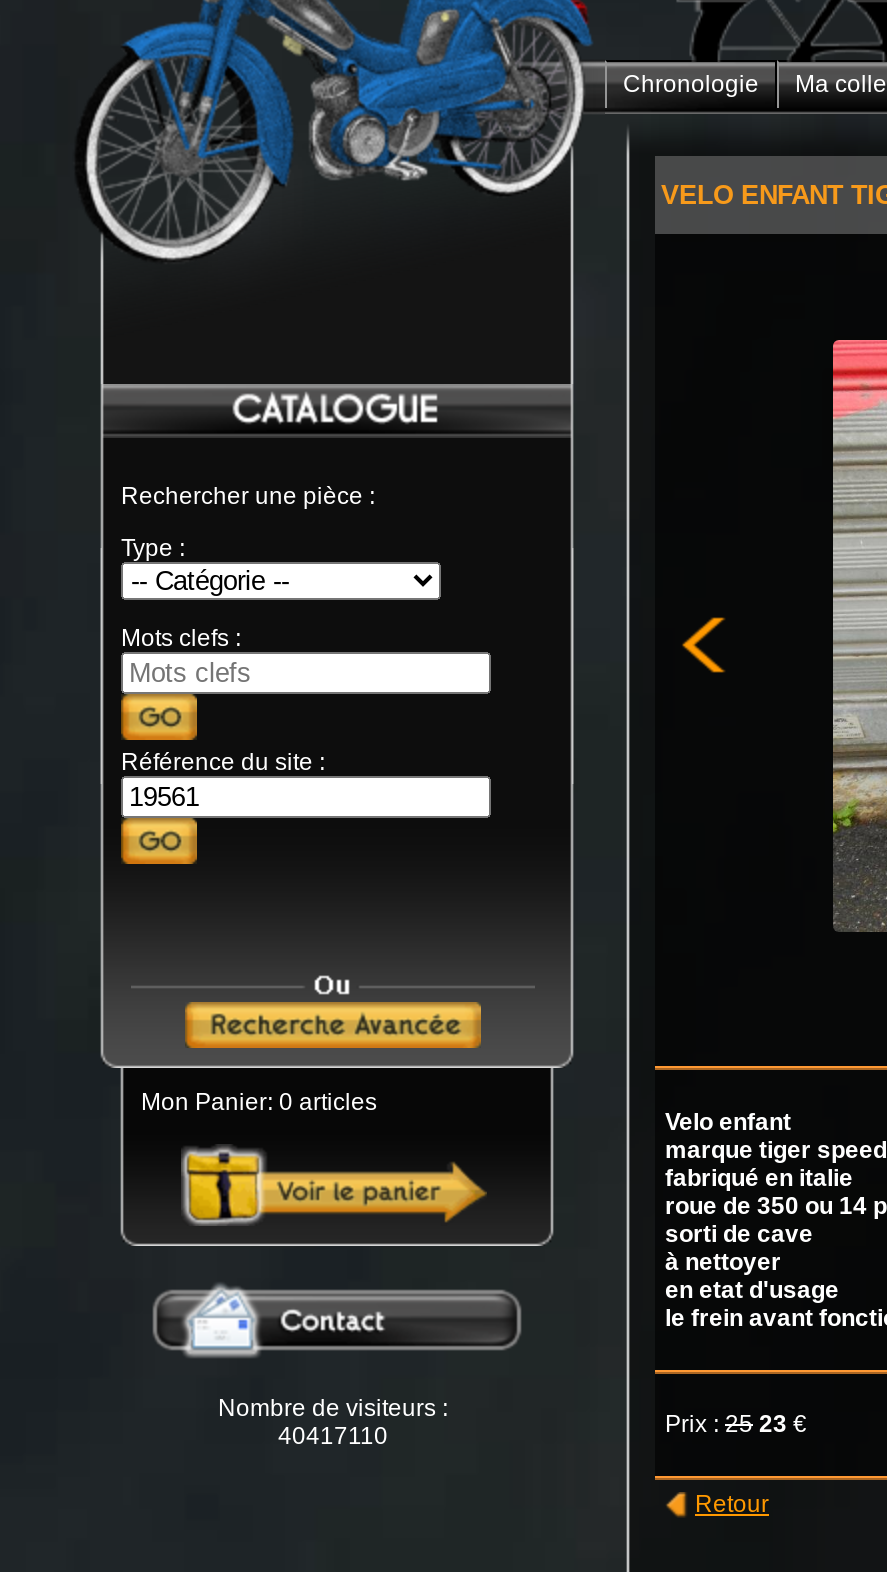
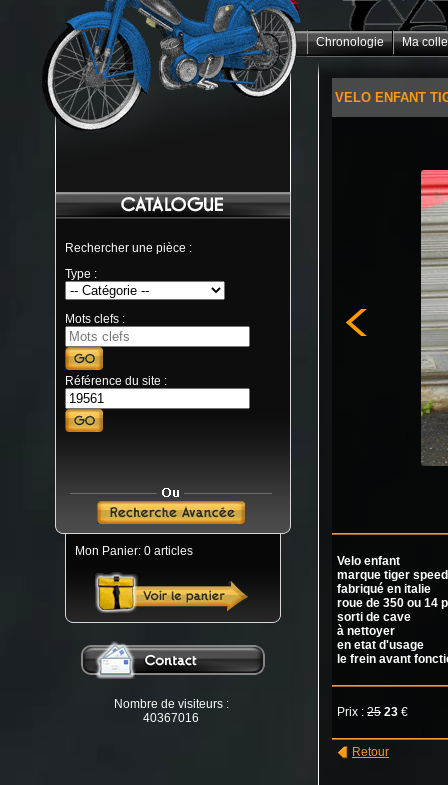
[278,1422,388,1450] 40417110 -> [143,711,199,725] 40367016

